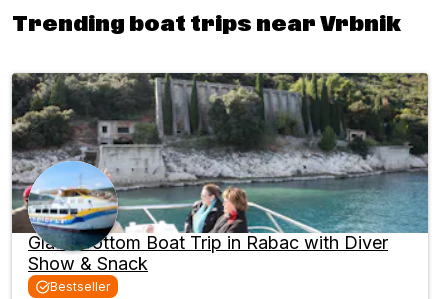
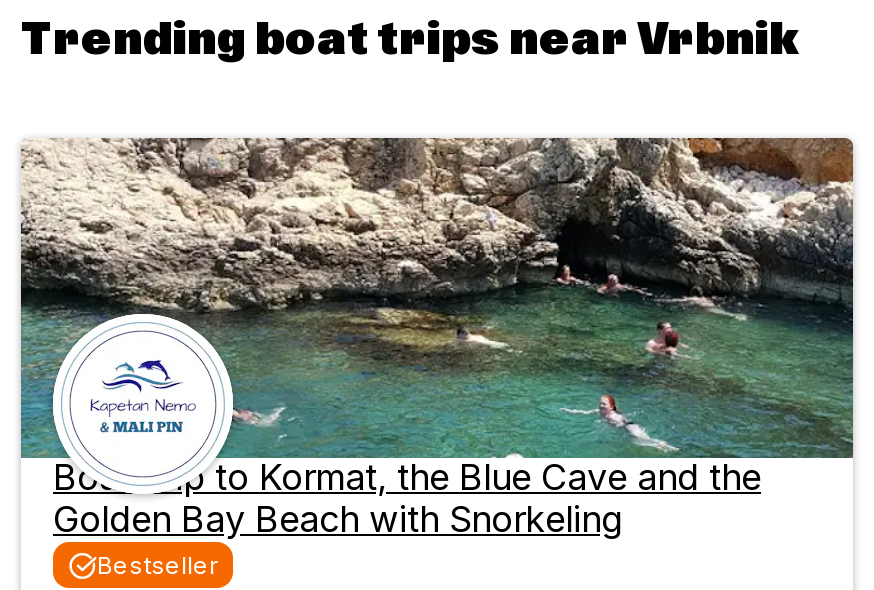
[11,72,429,274] [image] | Glass-bottom Boat Trip in Rabac with Diver | Show & Snack -> [21,136,853,540] [image] | Boat Trip to Kormat, the Blue Cave and the | Golden Bay Beach with Snorkeling

